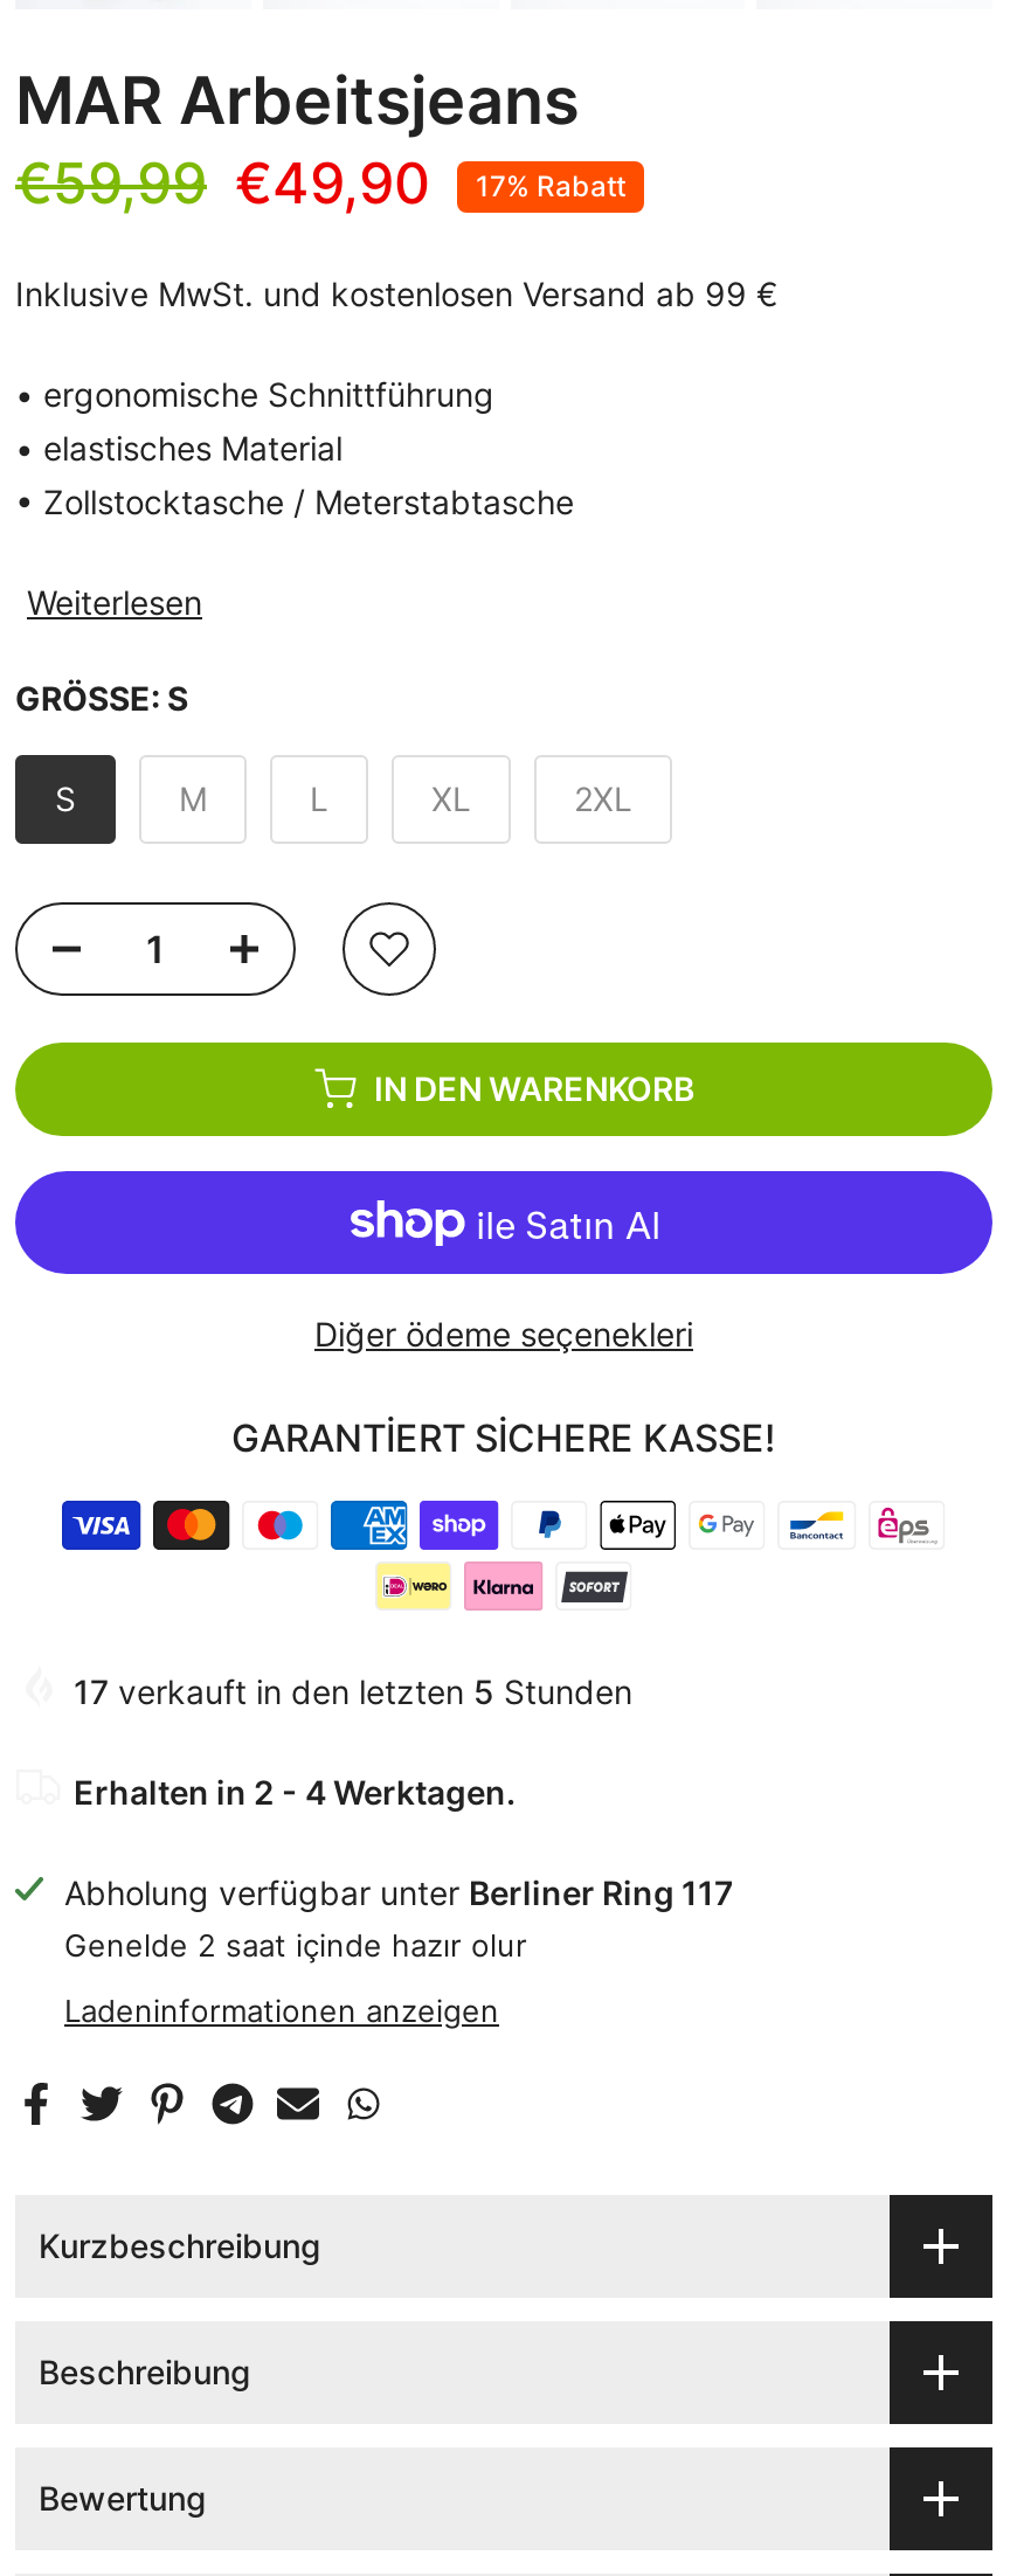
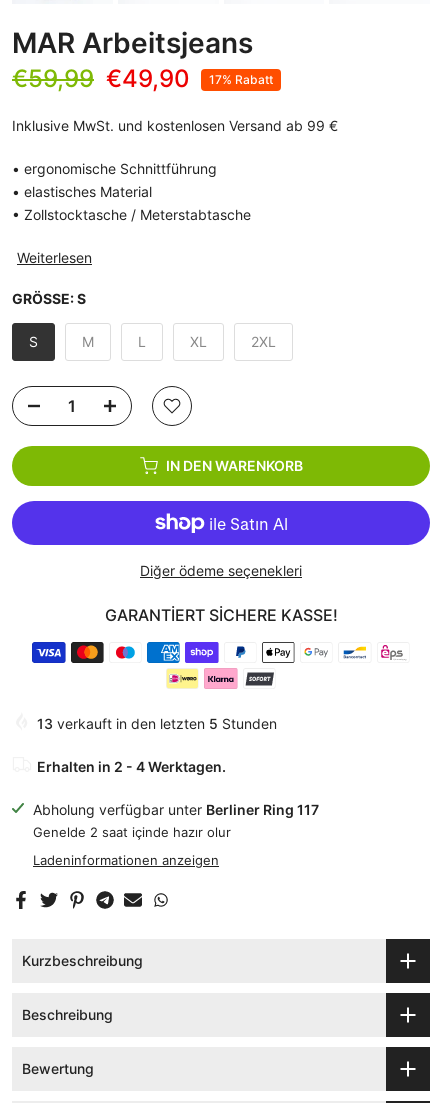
[74,1670,632,1710] 17 verkauft in den letzten 5 Stunden -> [37,715,277,732] 13 verkauft in den letzten 5 Stunden

